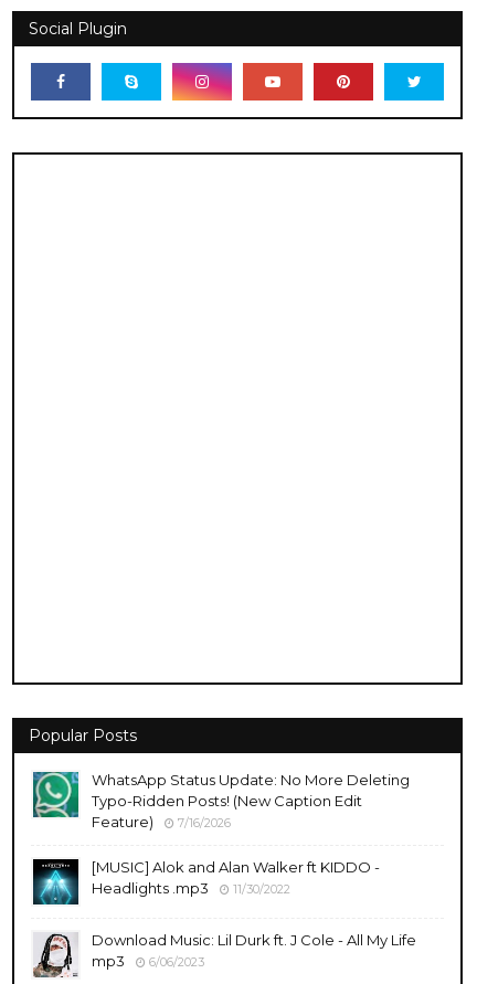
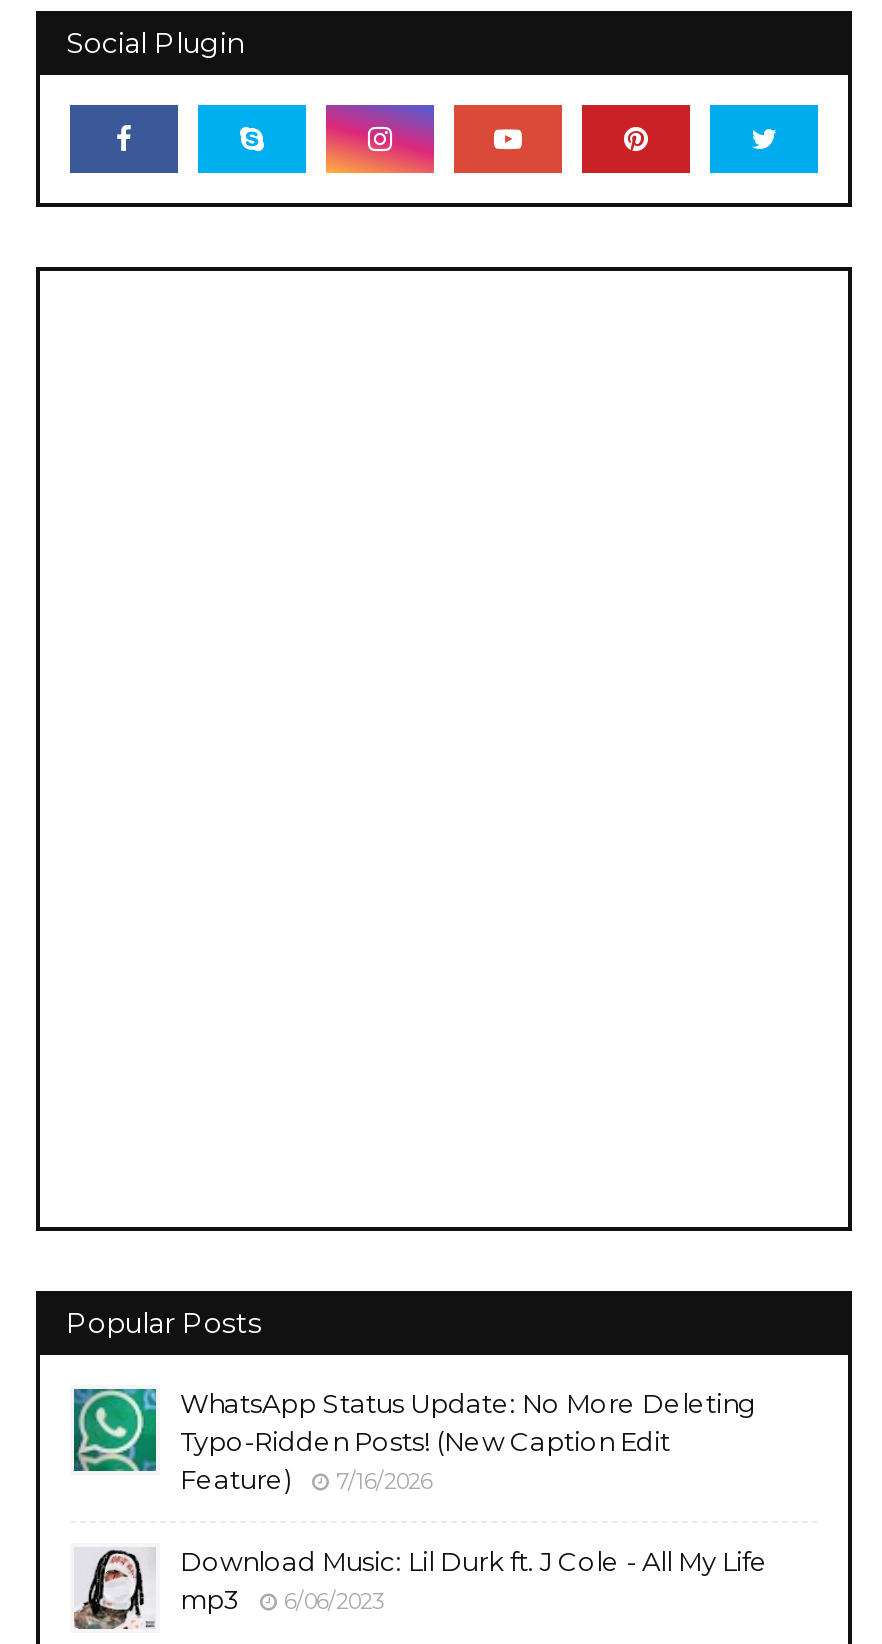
[32,858,380,906] [image] | [MUSIC] Alok and Alan Walker ft KIDDO - | Headlights .mp3 | 11/30/2022 -> none

